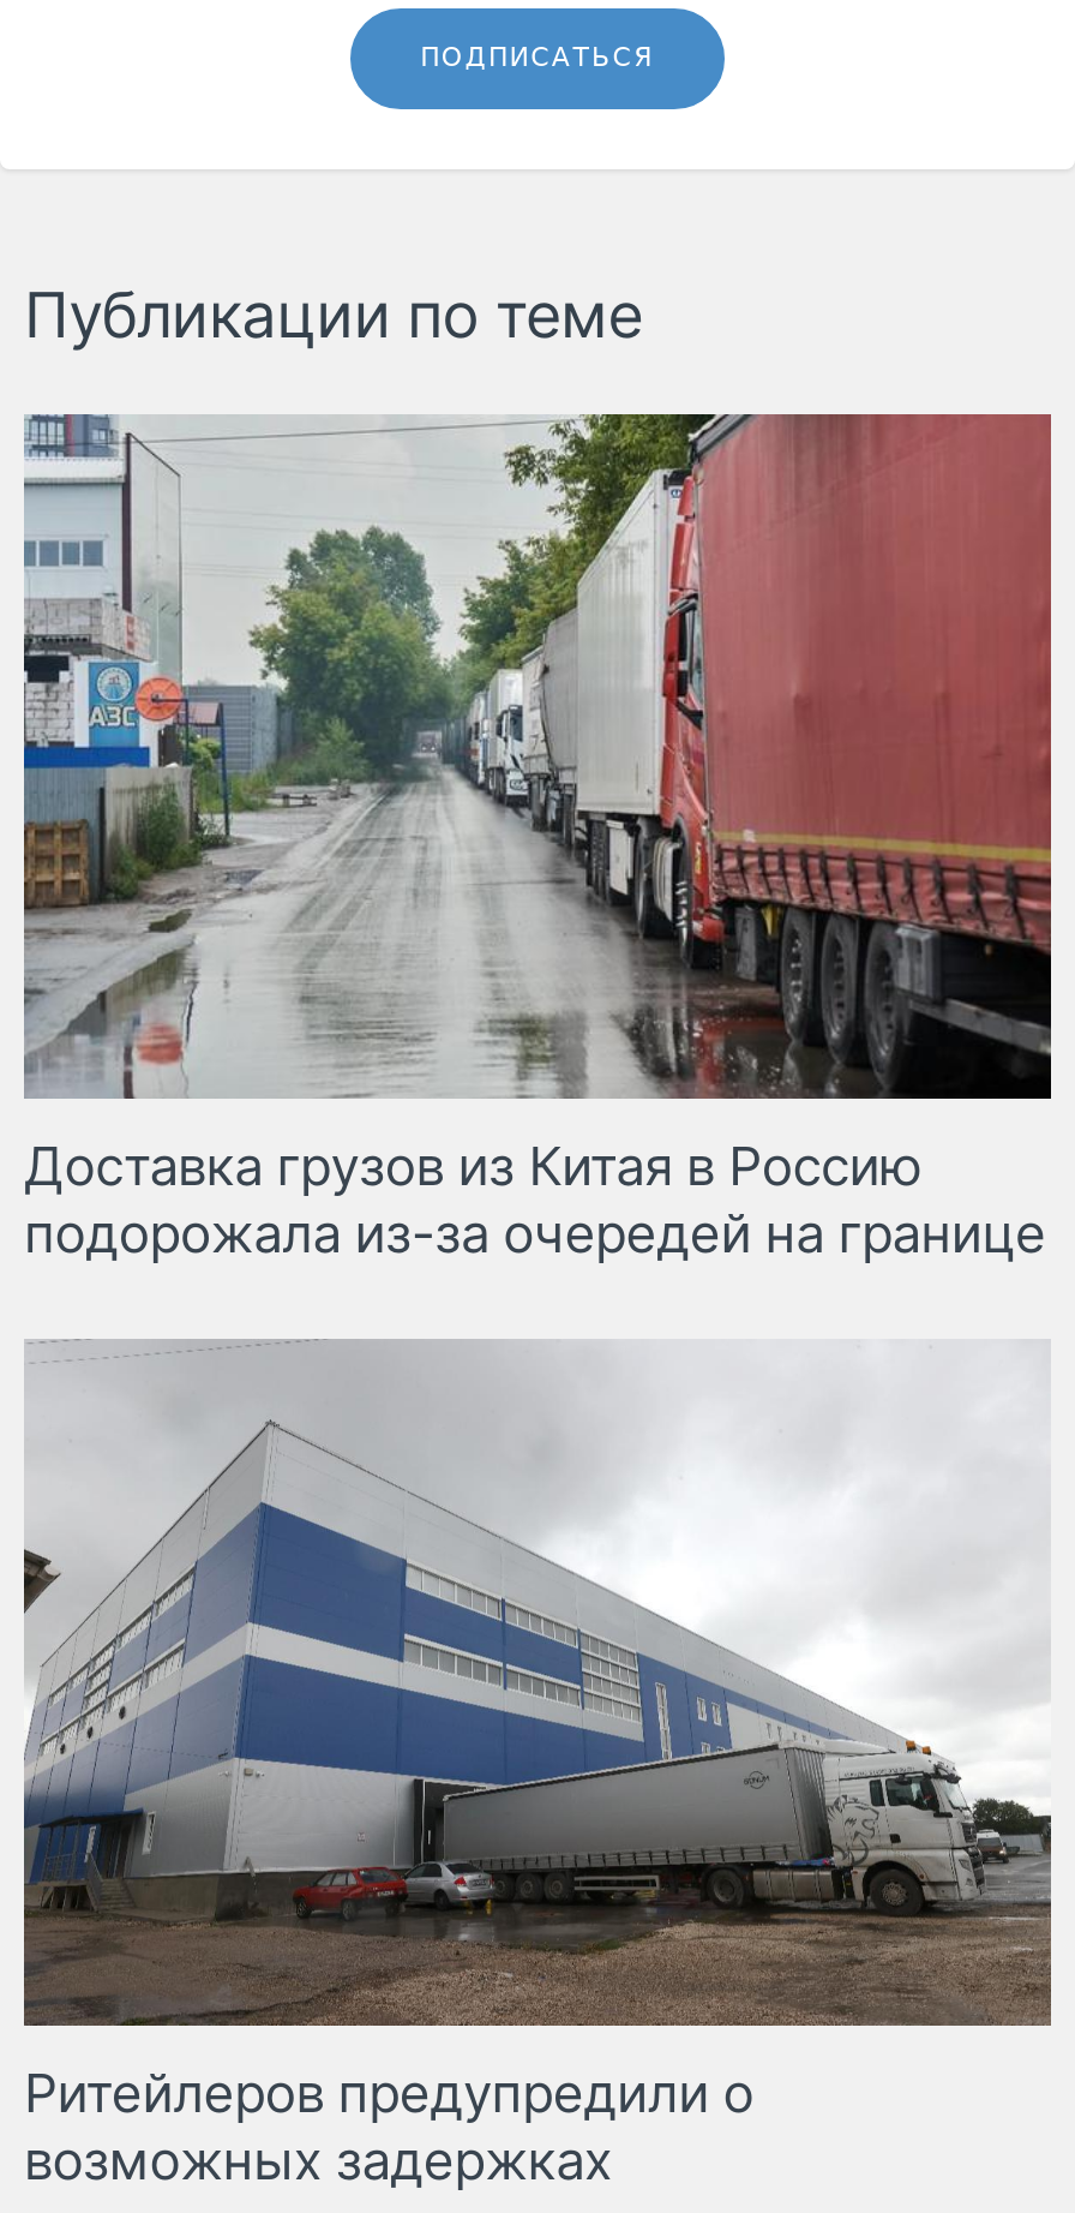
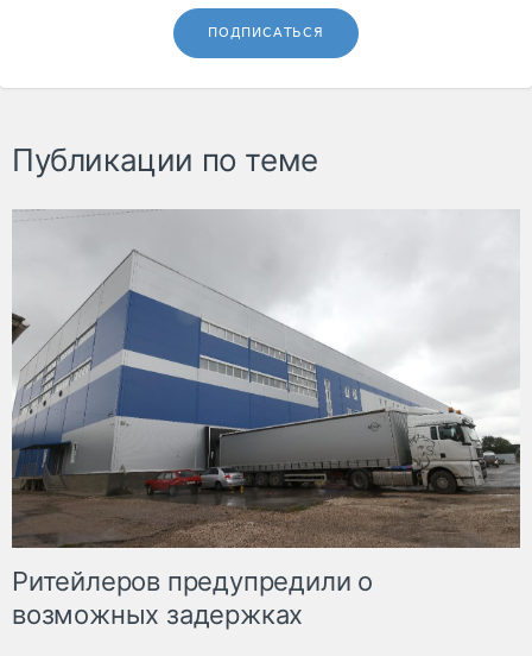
[22,412,1053,1265] [image] | Доставка грузов из Китая в Россию | подорожала из-за очередей на границе -> none

